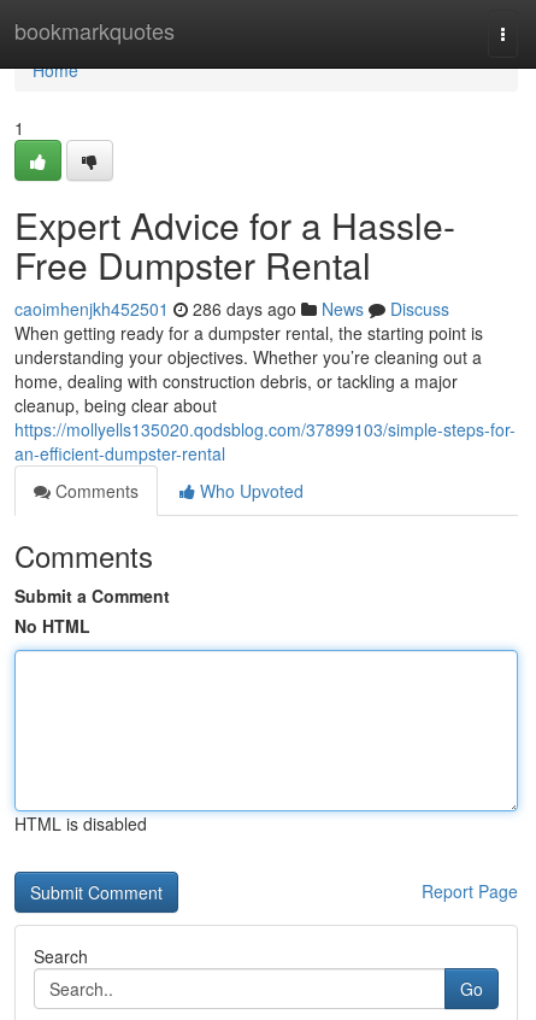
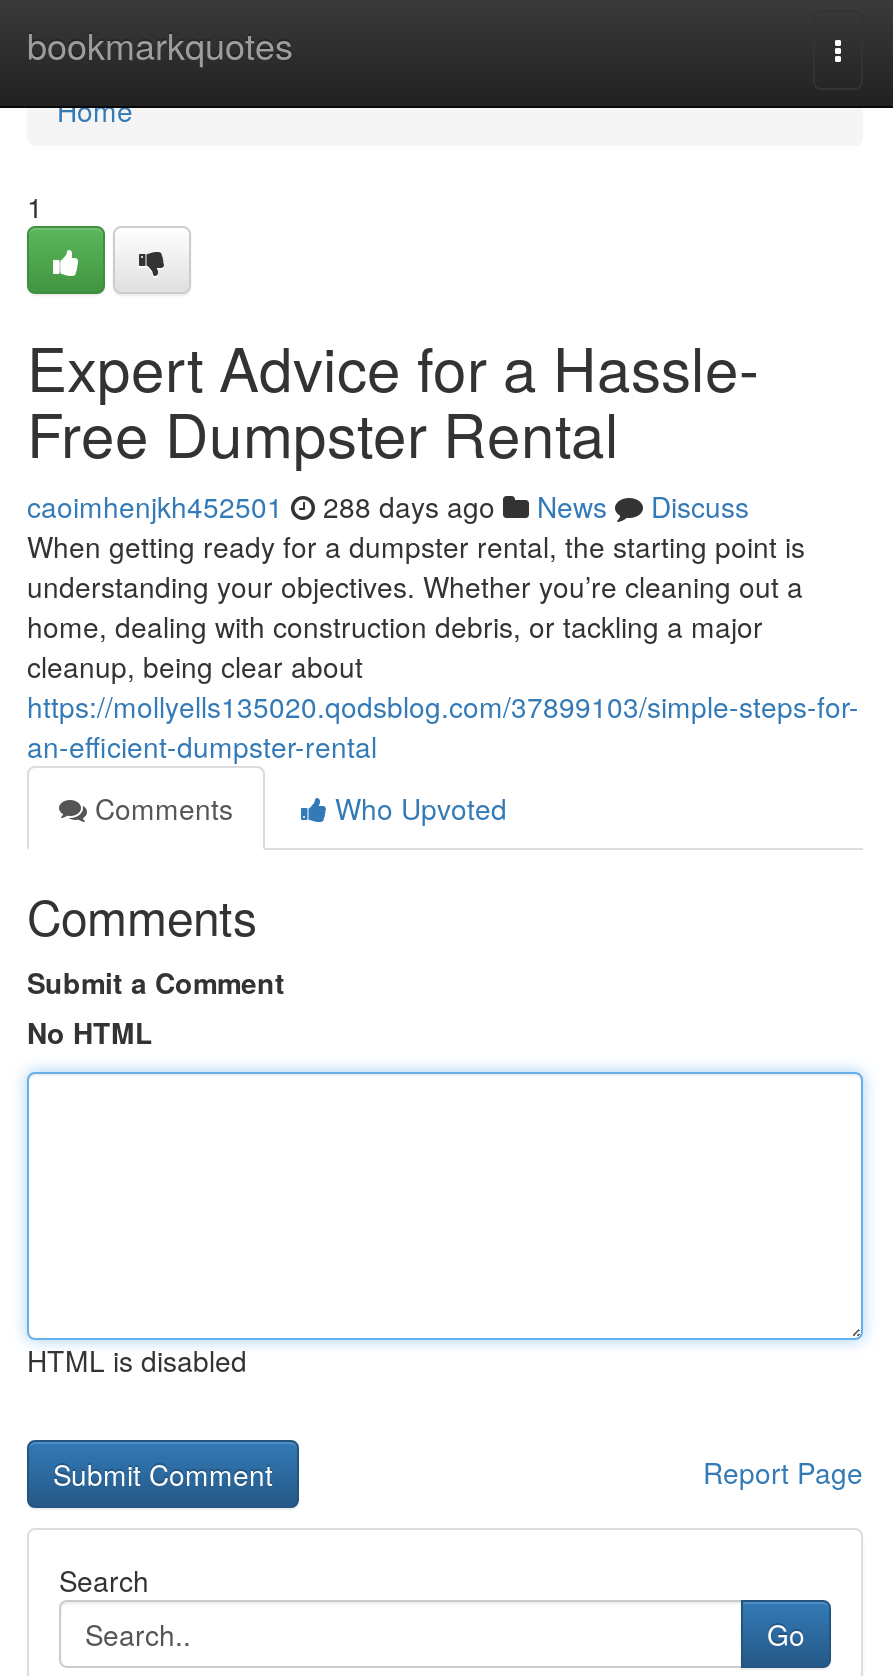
[14,297,449,321] caoimhenjkh452501 286 days ago News Discuss -> [27,486,749,526] caoimhenjkh452501 288 days ago News Discuss

